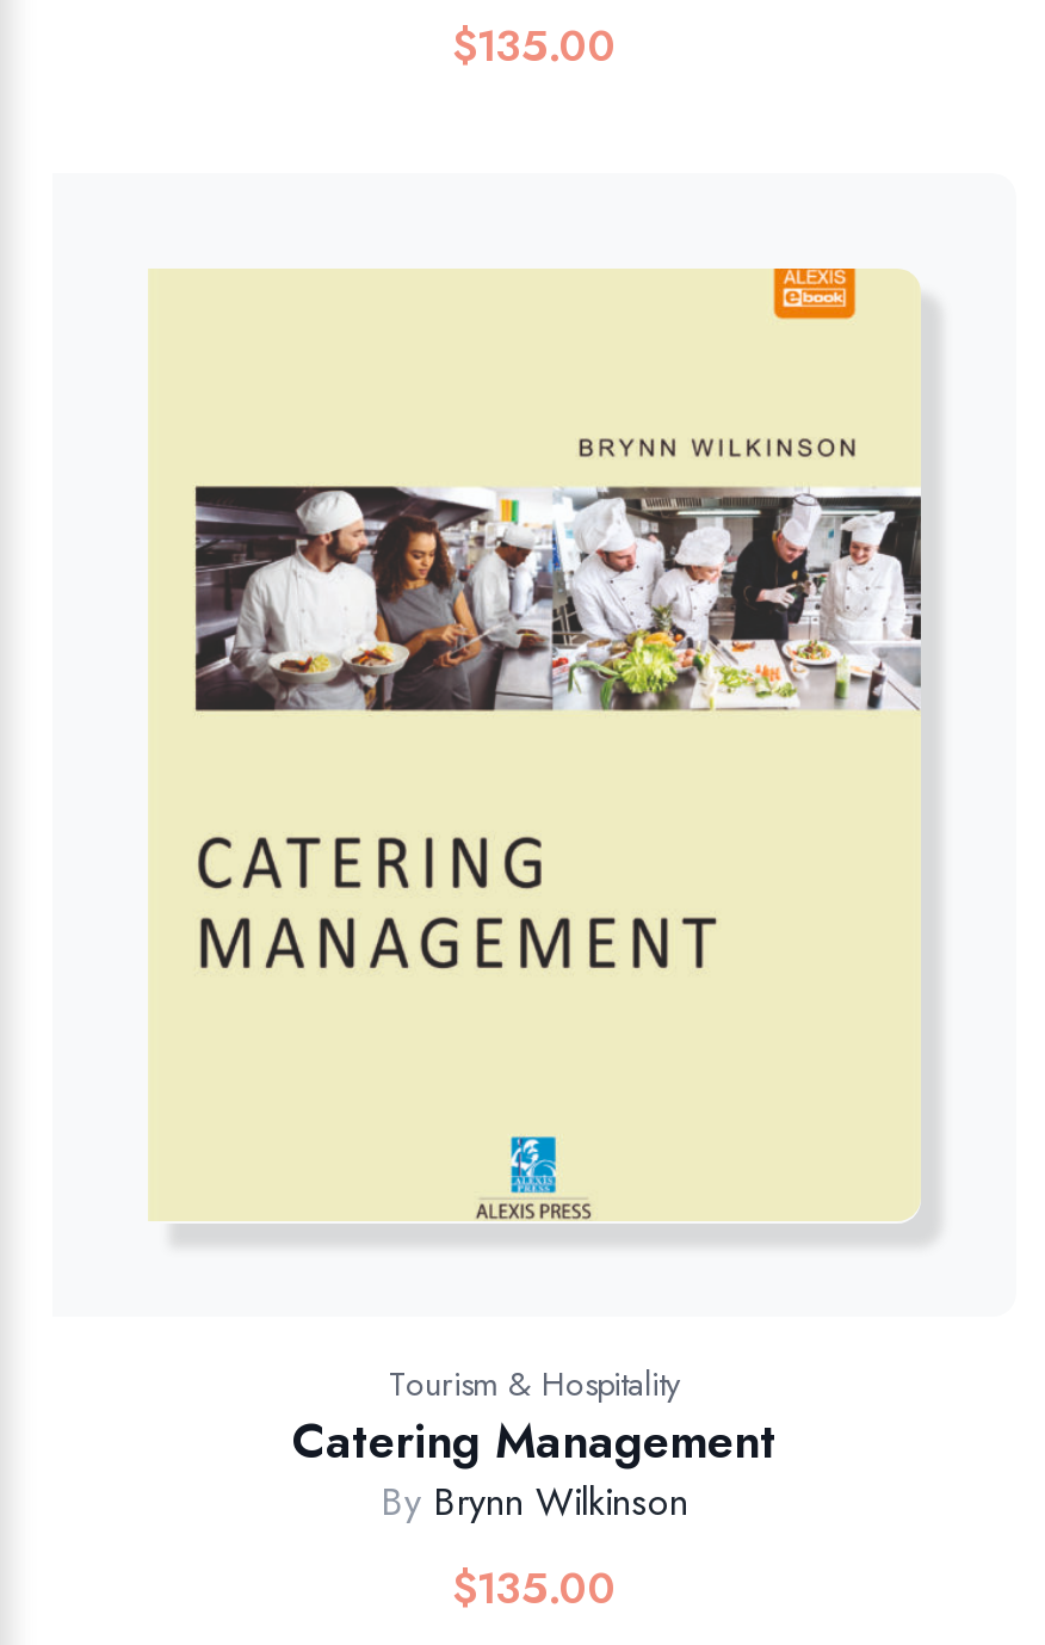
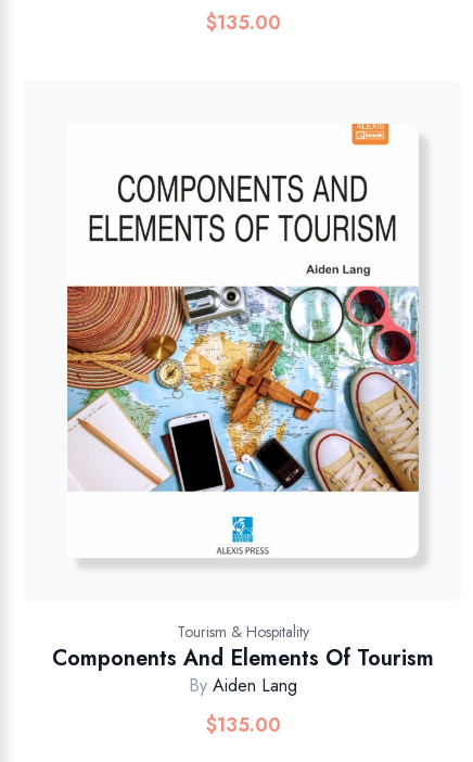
[148,269,923,1221] [image] -> [66,124,420,557] [image]
[292,1409,777,1531] Catering Management | By Brynn Wilkinson -> [52,642,434,698] Components And Elements Of Tourism | By Aiden Lang

